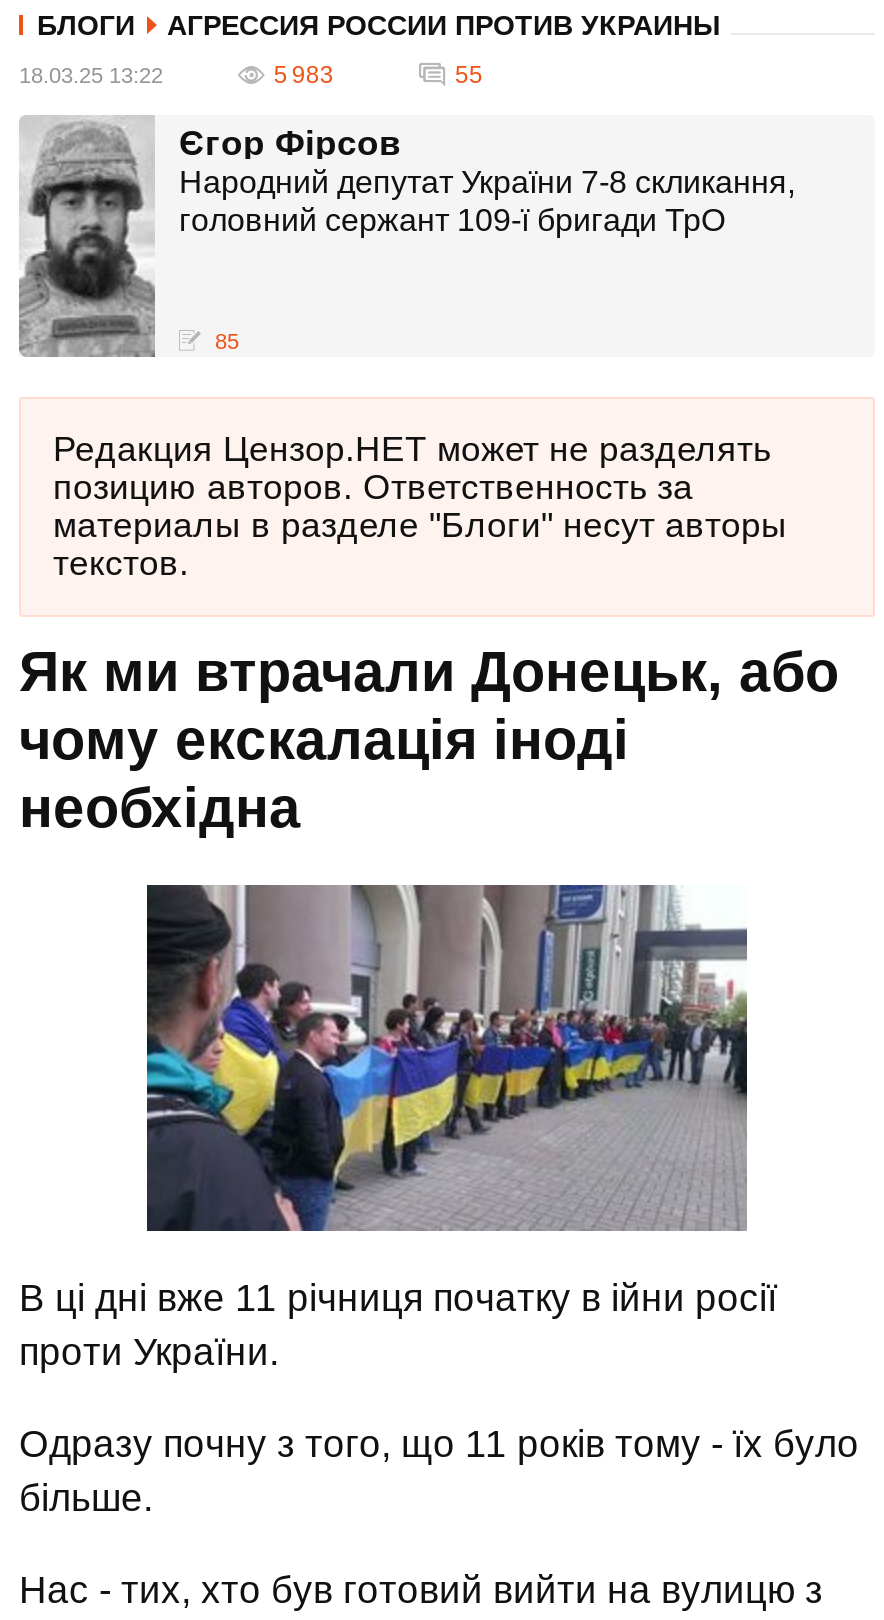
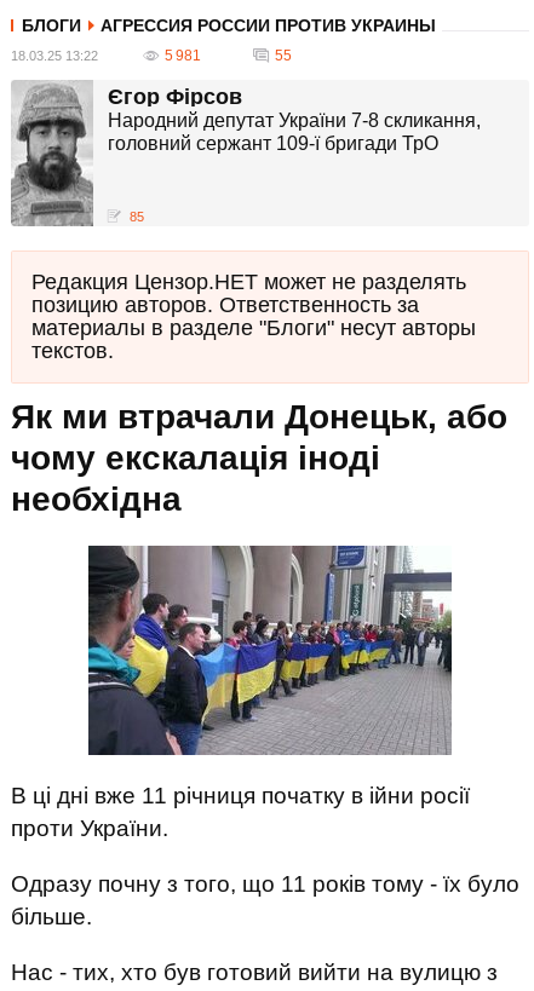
[274,61,334,89] 5 983 -> [165,47,201,64] 5 981

